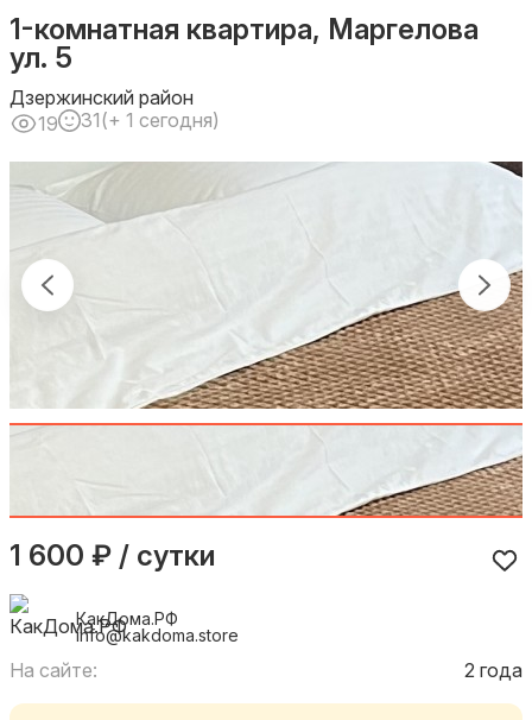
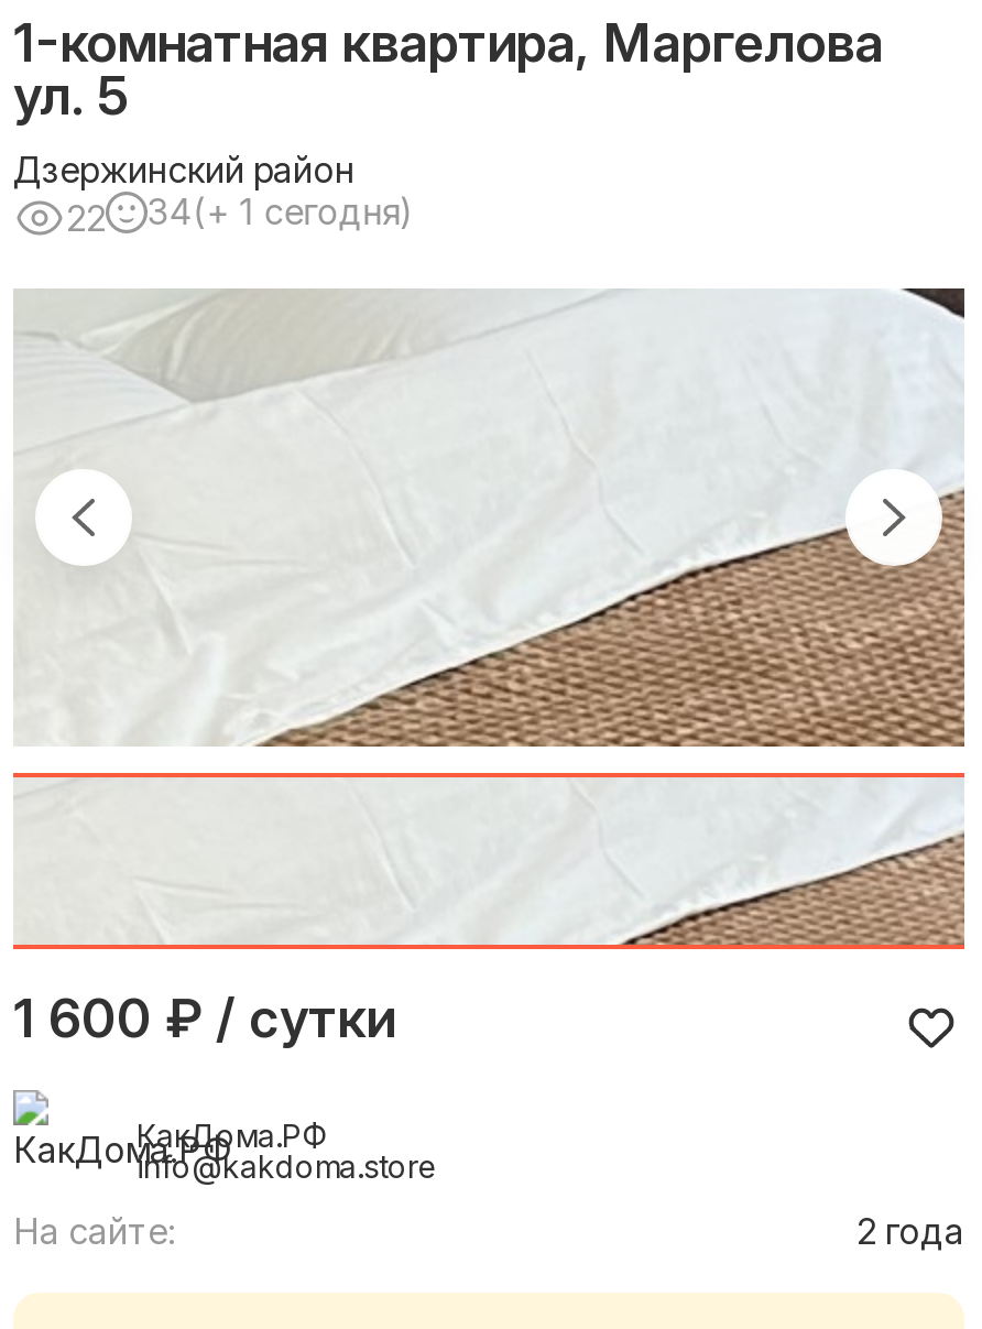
[38,112,58,135] 19 -> [66,196,106,240] 22
[81,109,219,132] 31 (+ 1 сегодня) -> [147,190,413,234] 34 (+ 1 сегодня)

